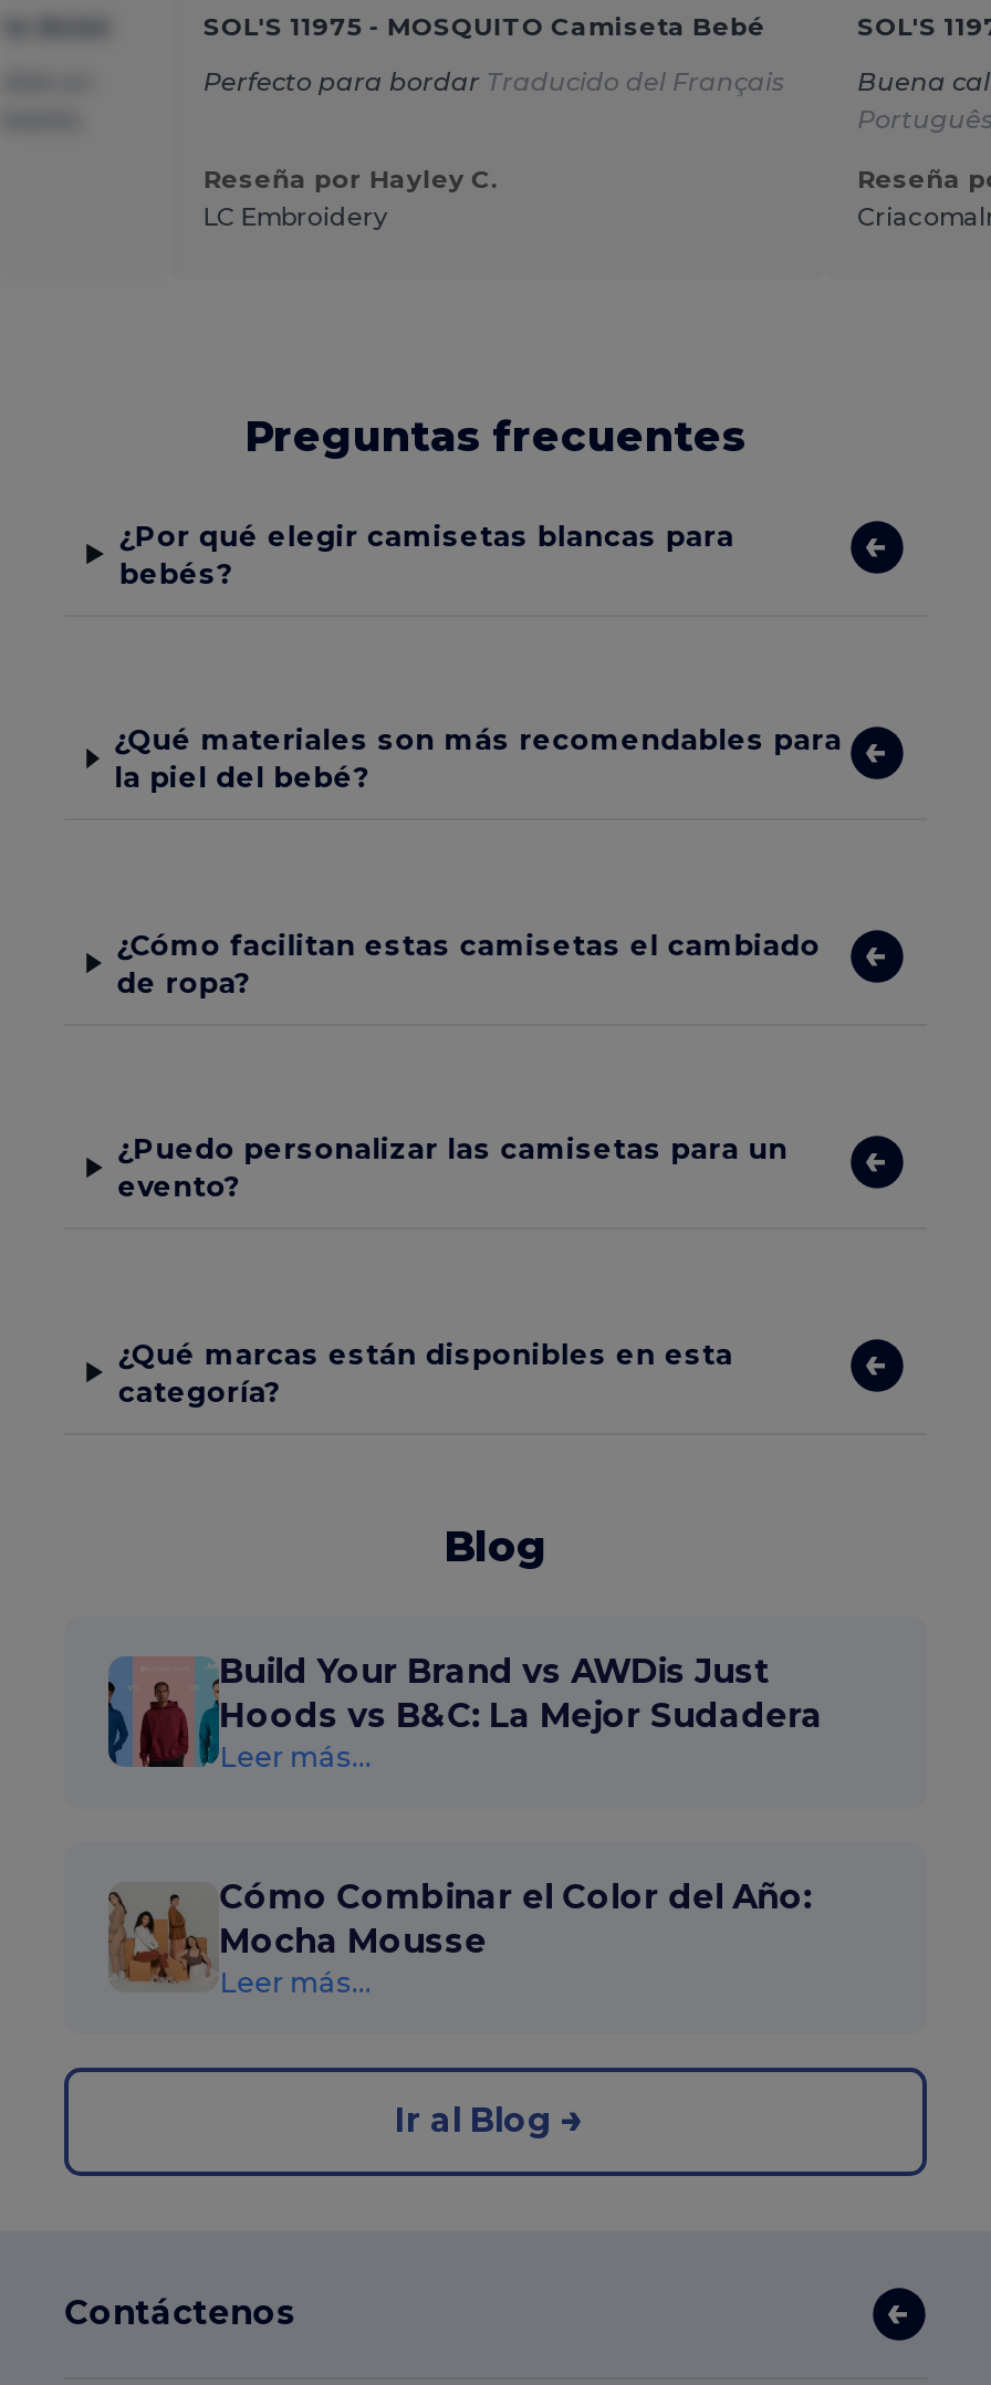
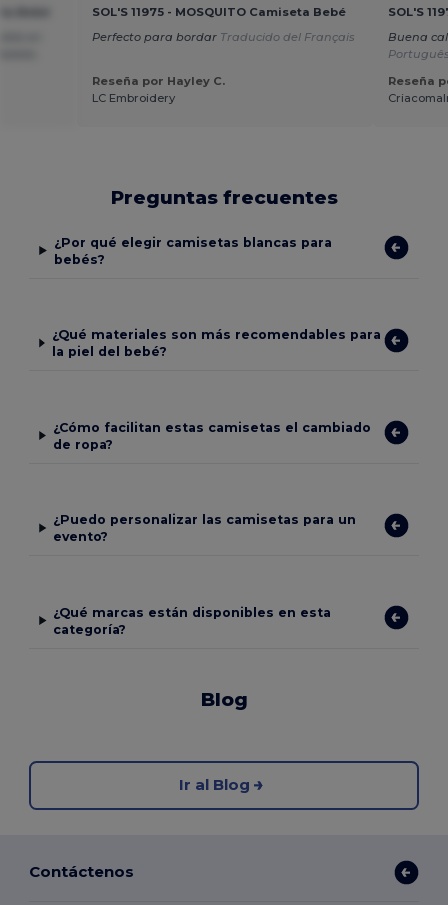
[104,1649,823,1998] [image] | Build Your Brand vs AWDis Just | Hoods vs B&C: La Mejor Sudadera | Leer más... | Cómo Combinar el Color del Año: | Mocha Mousse | Leer más... -> none
[106,1884,188,1990] [image] -> none

